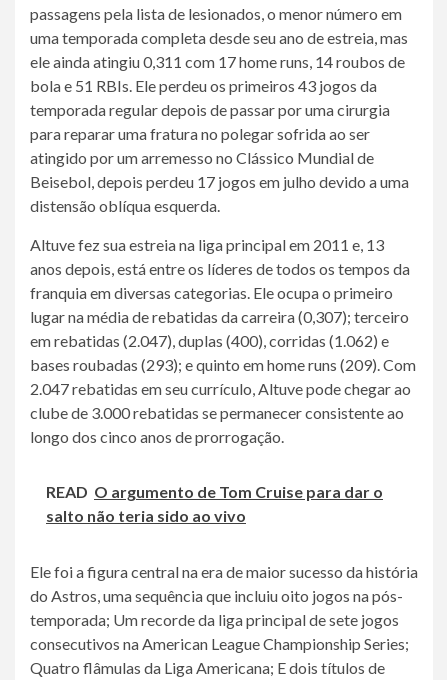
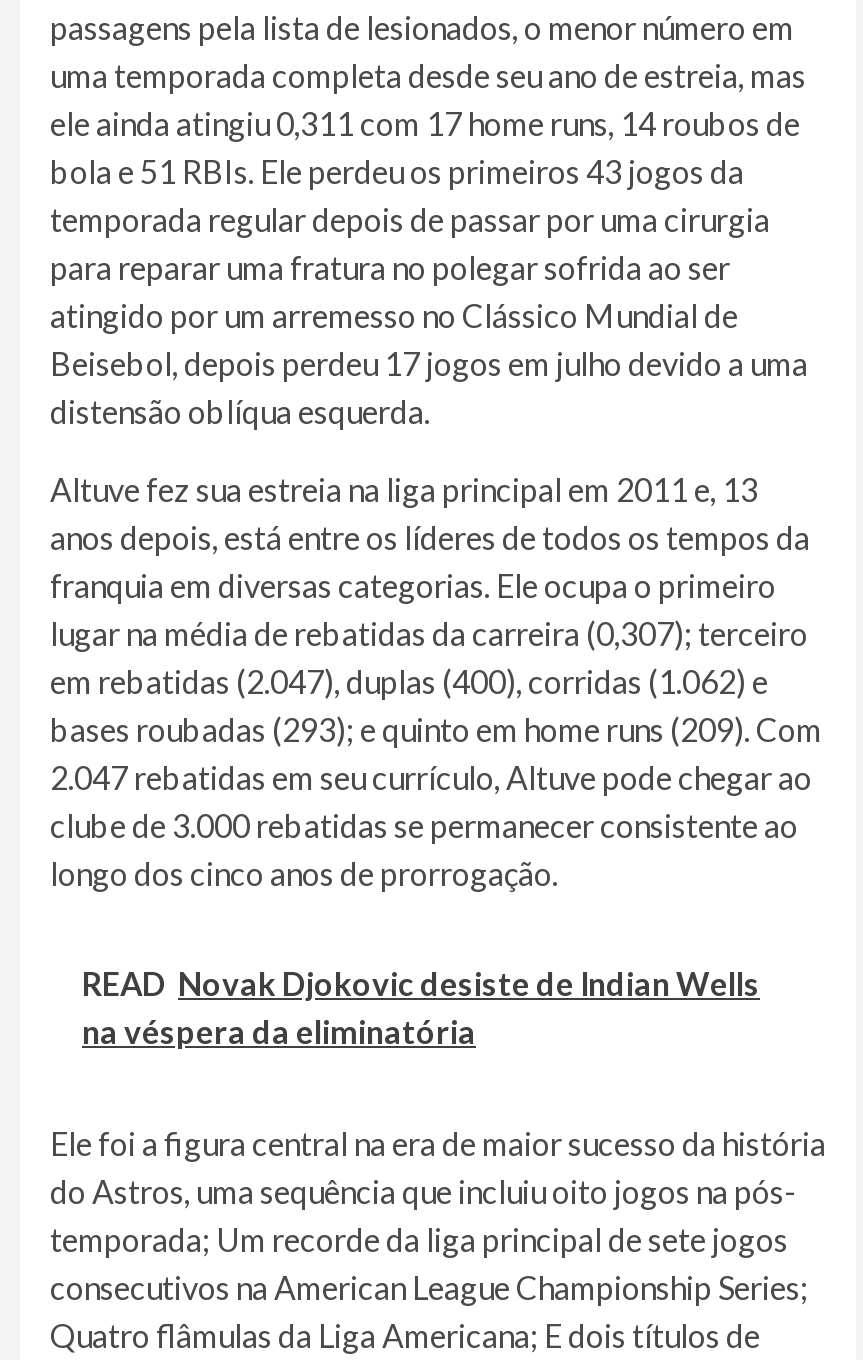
[46,482,383,525] READ O argumento de Tom Cruise para dar o | salto não teria sido ao vivo -> [82,964,760,1050] READ Novak Djokovic desiste de Indian Wells | na véspera da eliminatória

